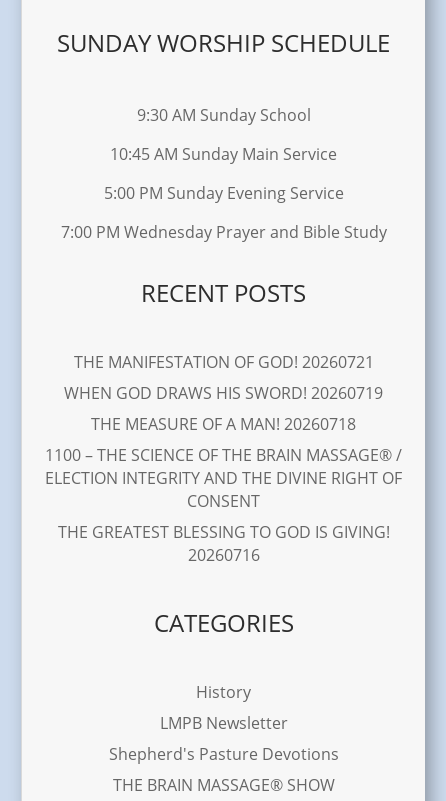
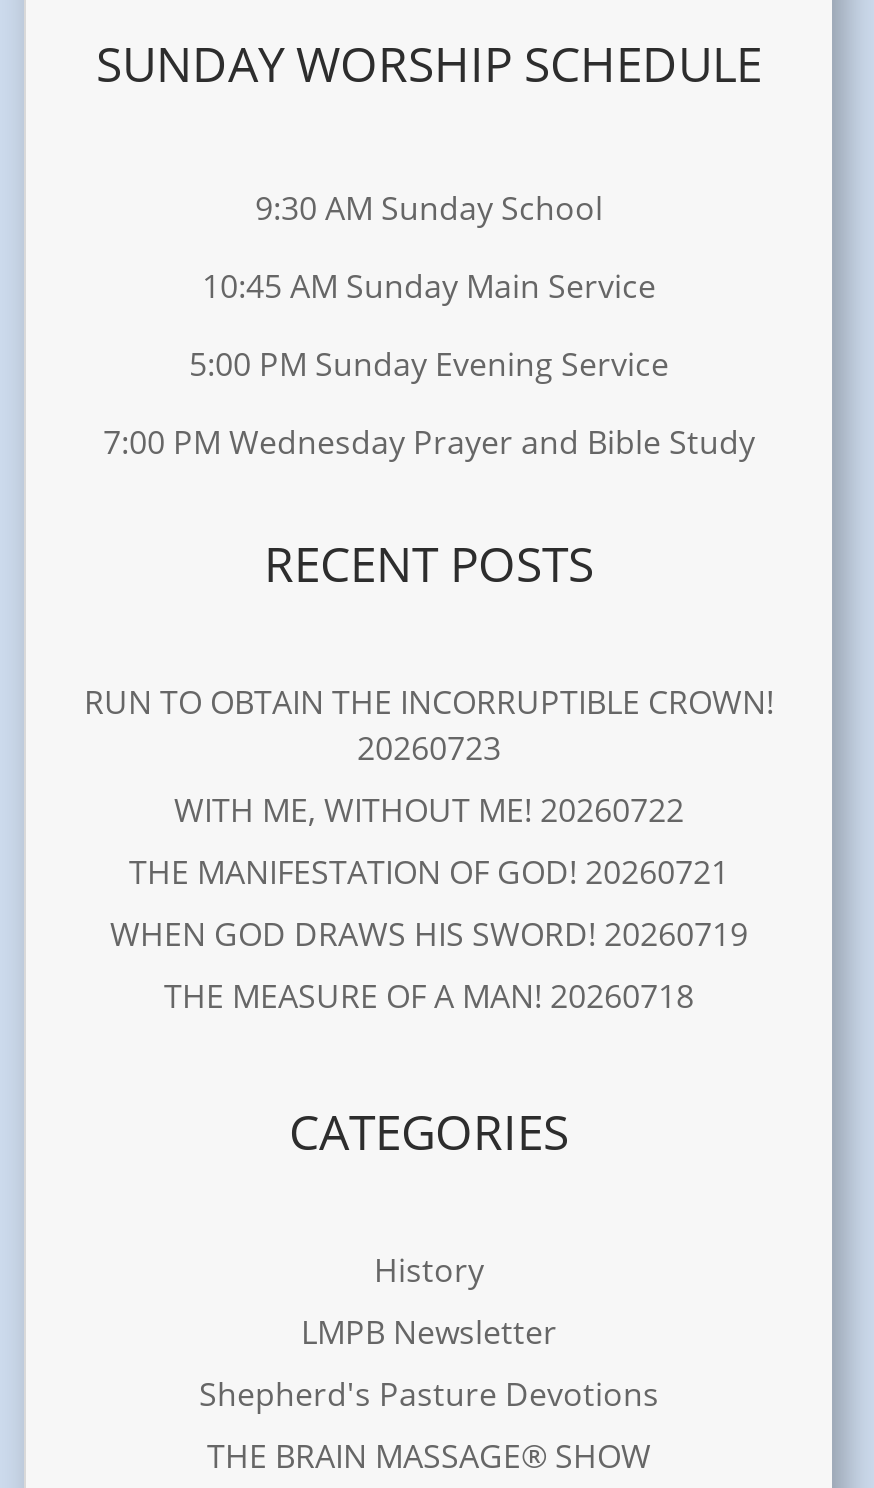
none -> [84,680,774,832] RUN TO OBTAIN THE INCORRUPTIBLE CROWN! | 20260723 | WITH ME, WITHOUT ME! 20260722
moved [64,351,383,435] -> [110,850,748,1018]: THE MANIFESTATION OF GOD! 20260721 | WHEN GOD DRAWS HIS SWORD! 20260719 | THE MEASURE OF A MAN! 20260718
[45,444,402,566] 1100 – THE SCIENCE OF THE BRAIN MASSAGE® / | ELECTION INTEGRITY AND THE DIVINE RIGHT OF | CONSENT | THE GREATEST BLESSING TO GOD IS GIVING! | 20260716 -> none

